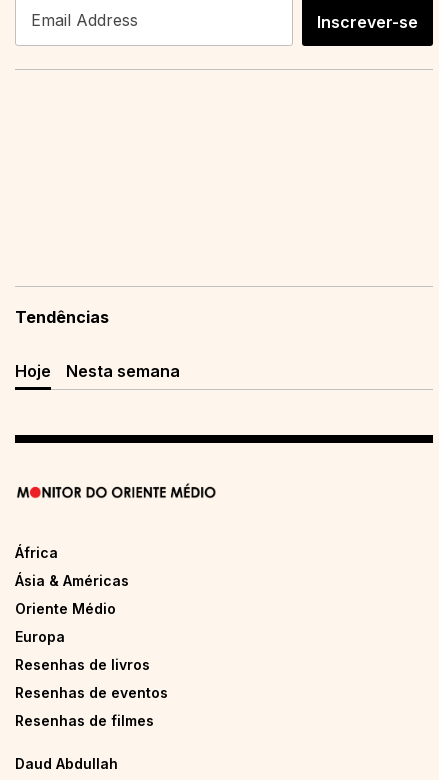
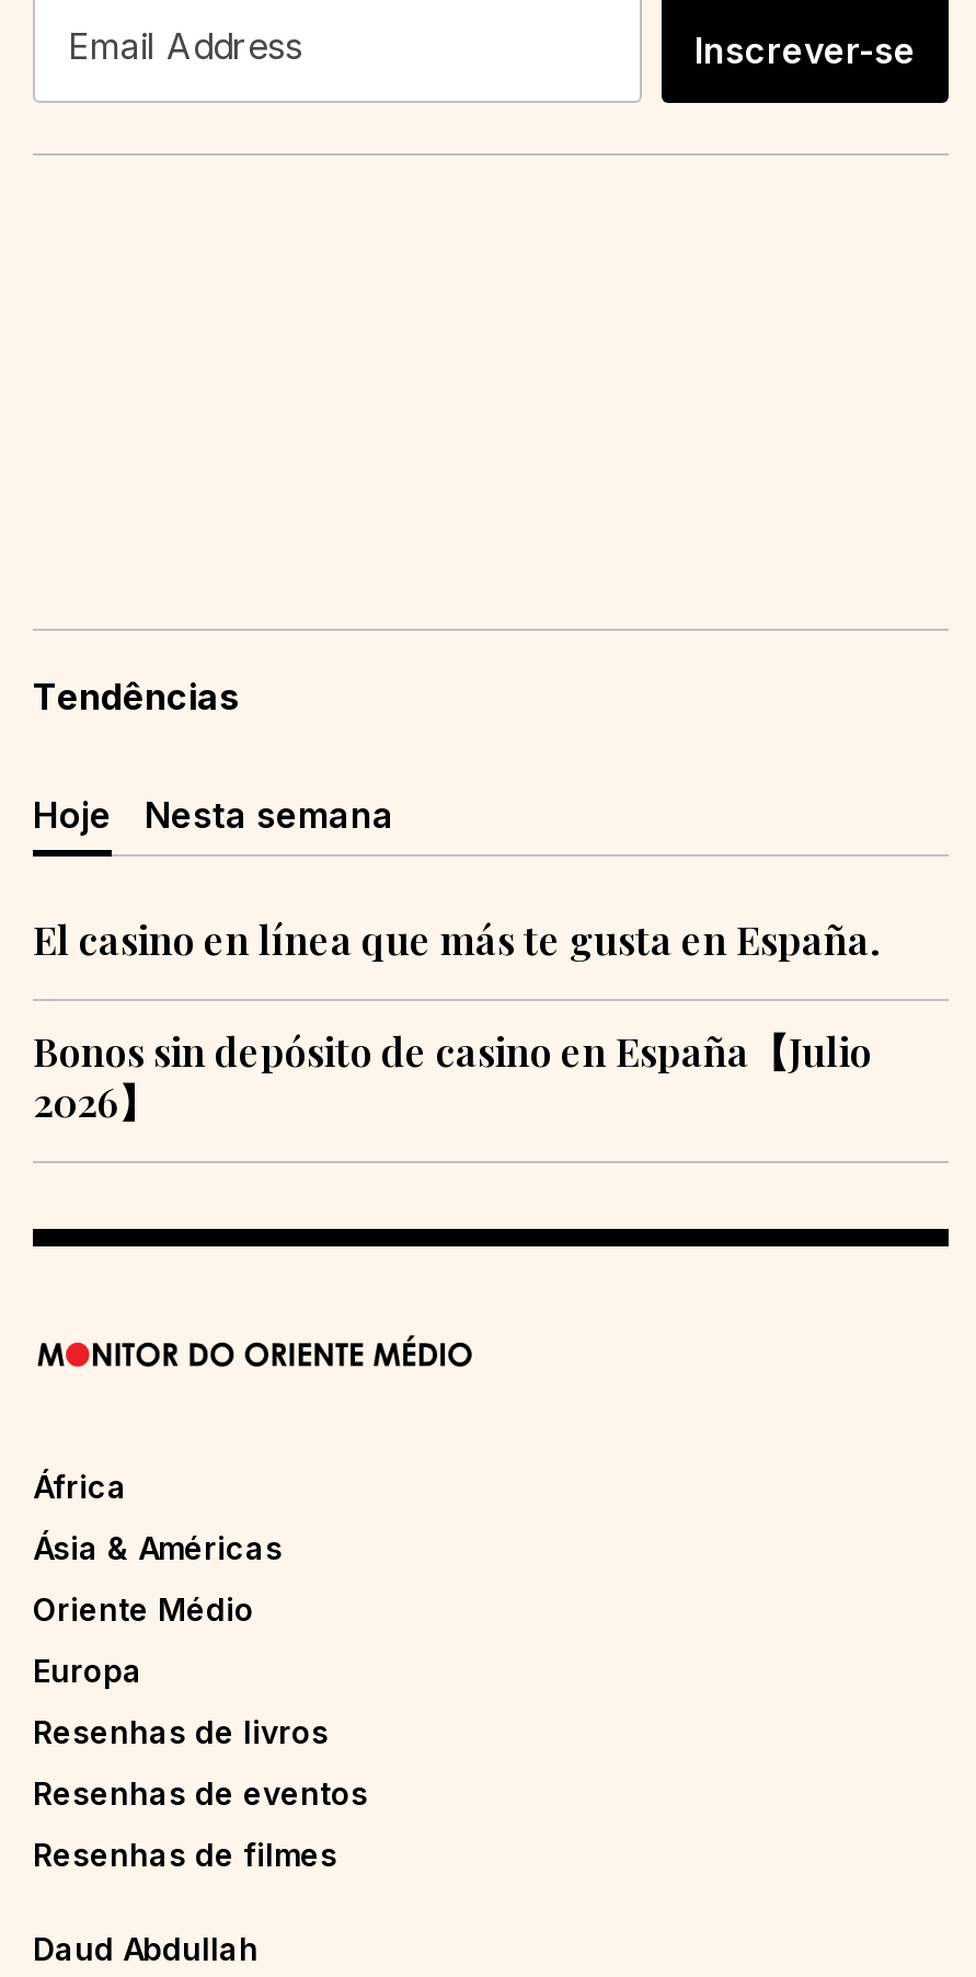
none -> [33,913,879,1128] El casino en línea que más te gusta en España. | Bonos sin depósito de casino en España【Julio | 2026】

